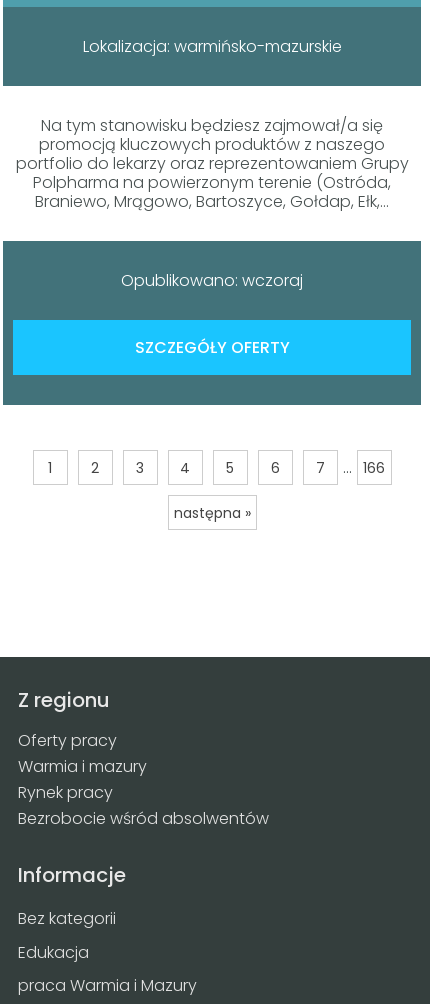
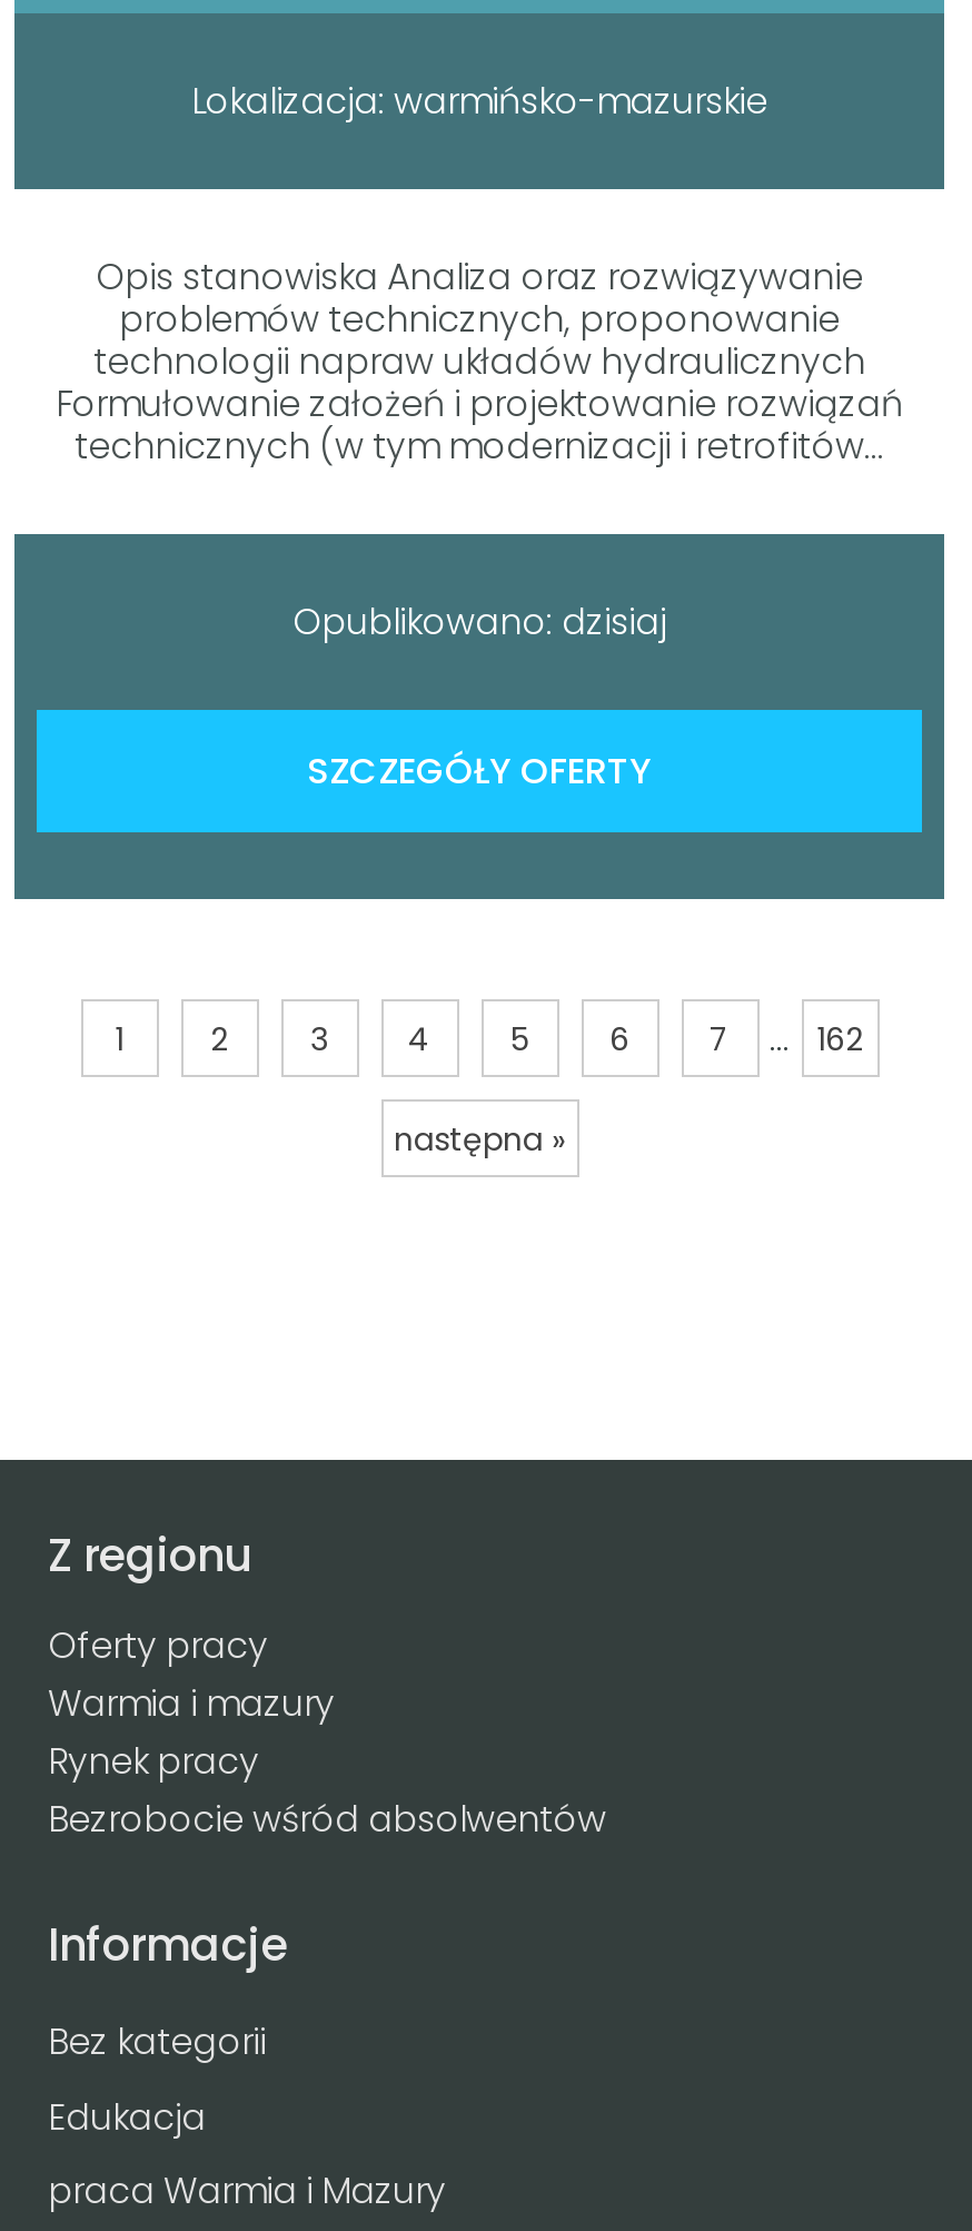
[15,114,408,213] Na tym stanowisku będziesz zajmował/a się | promocją kluczowych produktów z naszego | portfolio do lekarzy oraz reprezentowaniem Grupy | Polpharma na powierzonym terenie (Ostróda, | Braniewo, Mrągowo, Bartoszyce, Gołdap, Ełk,... -> [56,251,903,471] Opis stanowiska Analiza oraz rozwiązywanie | problemów technicznych, proponowanie | technologii napraw układów hydraulicznych | Formułowanie założeń i projektowanie rozwiązań | technicznych (w tym modernizacji i retrofitów...
[121,269,303,292] Opublikowano: wczoraj -> [292,596,666,647] Opublikowano: dzisiaj
[48,456,385,479] 1 2 3 4 5 6 7 ... 166 -> [115,1012,863,1063] 1 2 3 4 5 6 7 ... 162

